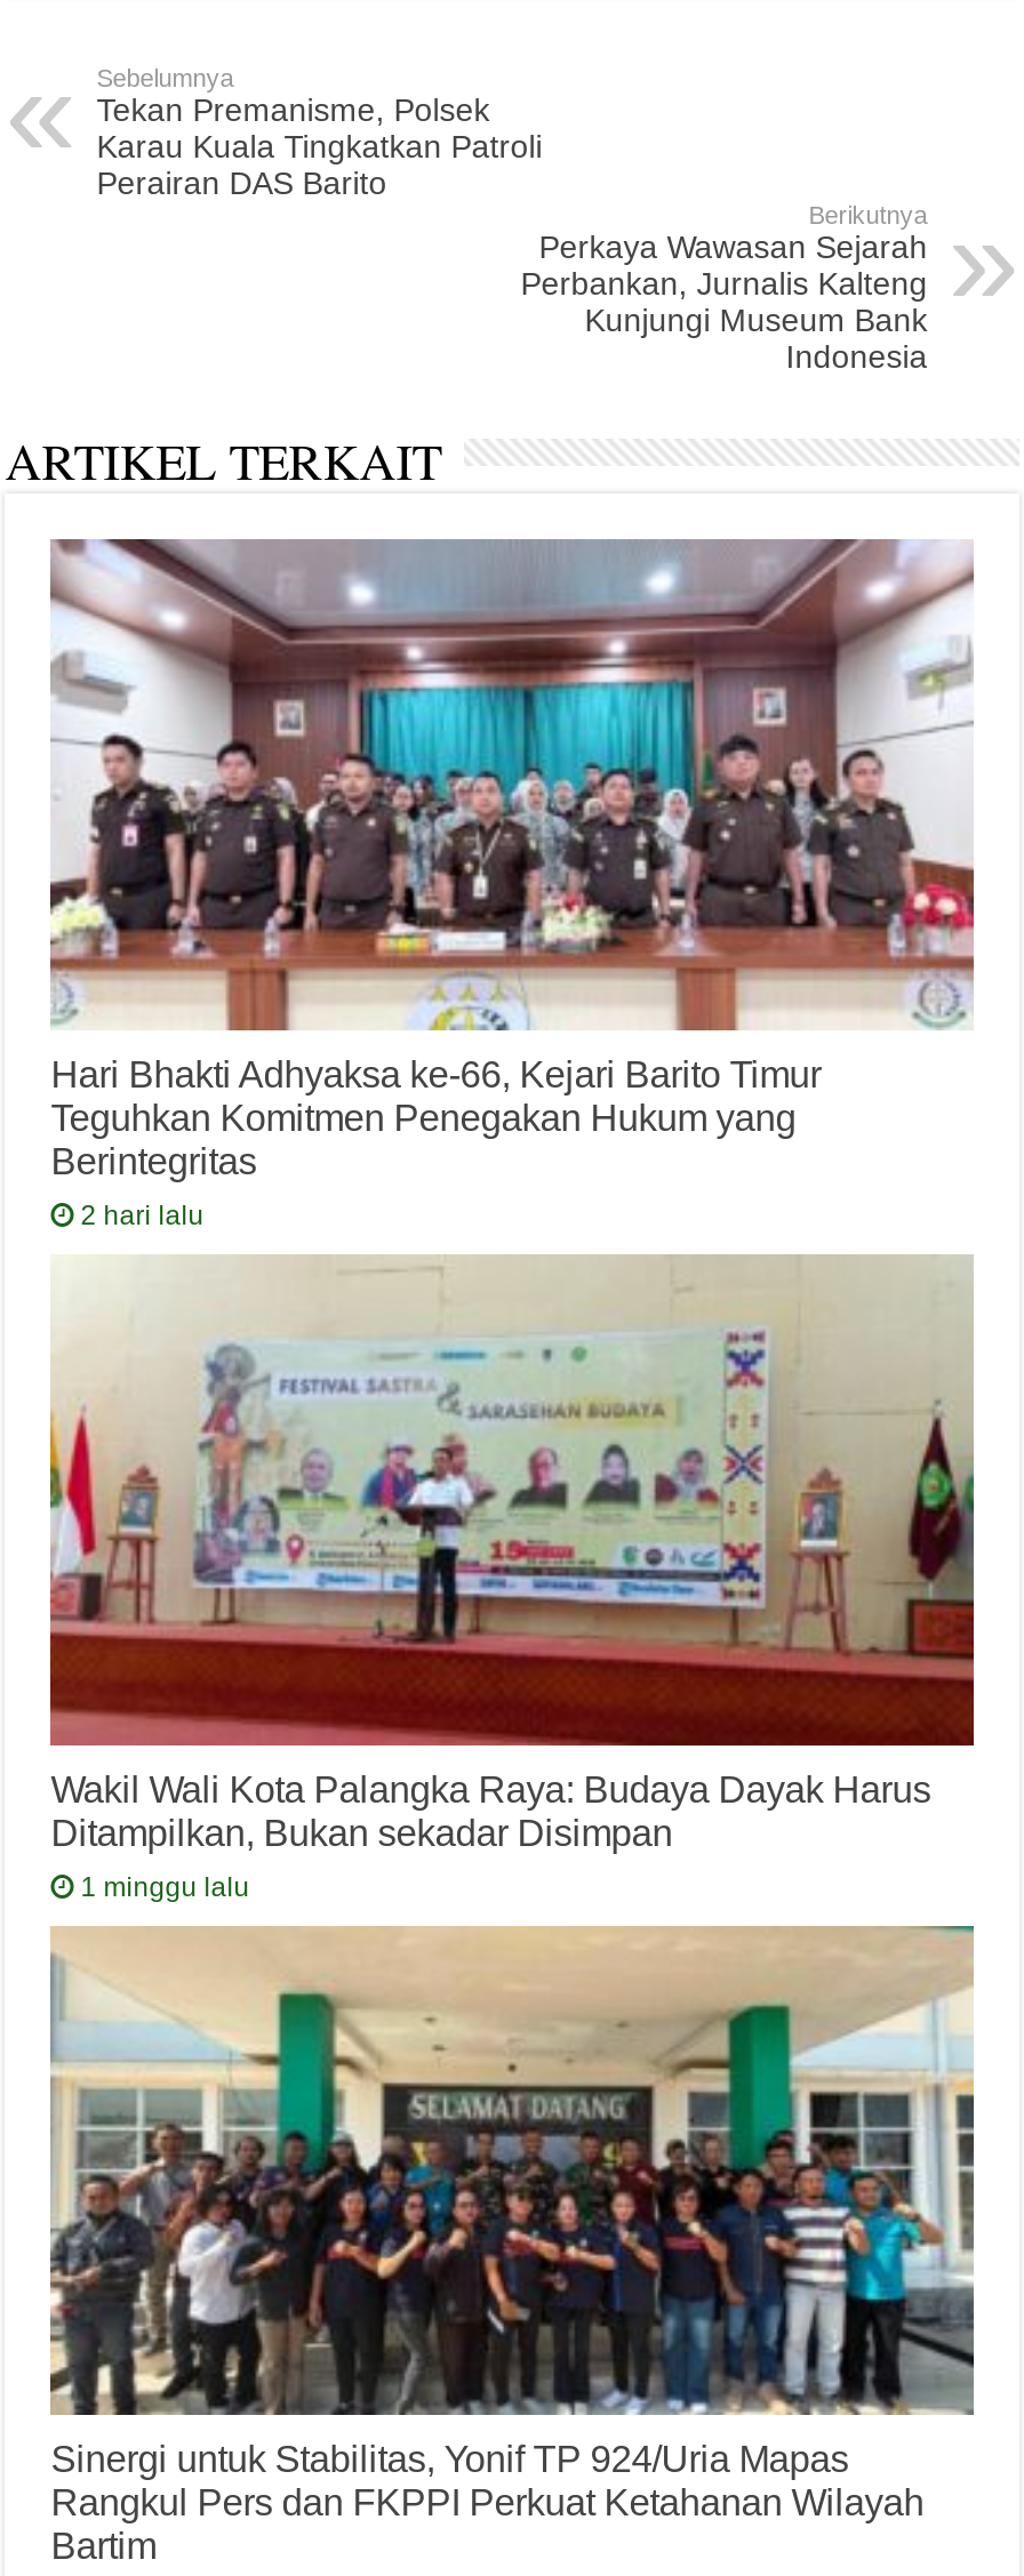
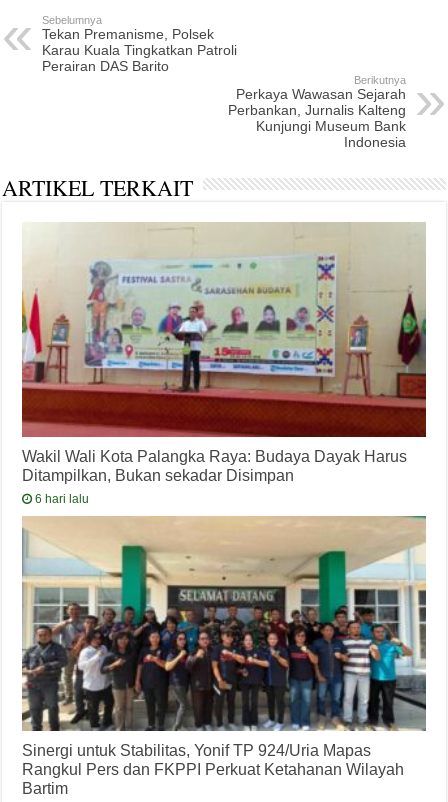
[48,537,976,1231] [image] | Hari Bhakti Adhyaksa ke-66, Kejari Barito Timur | Teguhkan Komitmen Penegakan Hukum yang | Berintegritas | 2 hari lalu -> none
[80,1870,250,1902] 1 minggu lalu -> [35,492,89,506] 6 hari lalu

